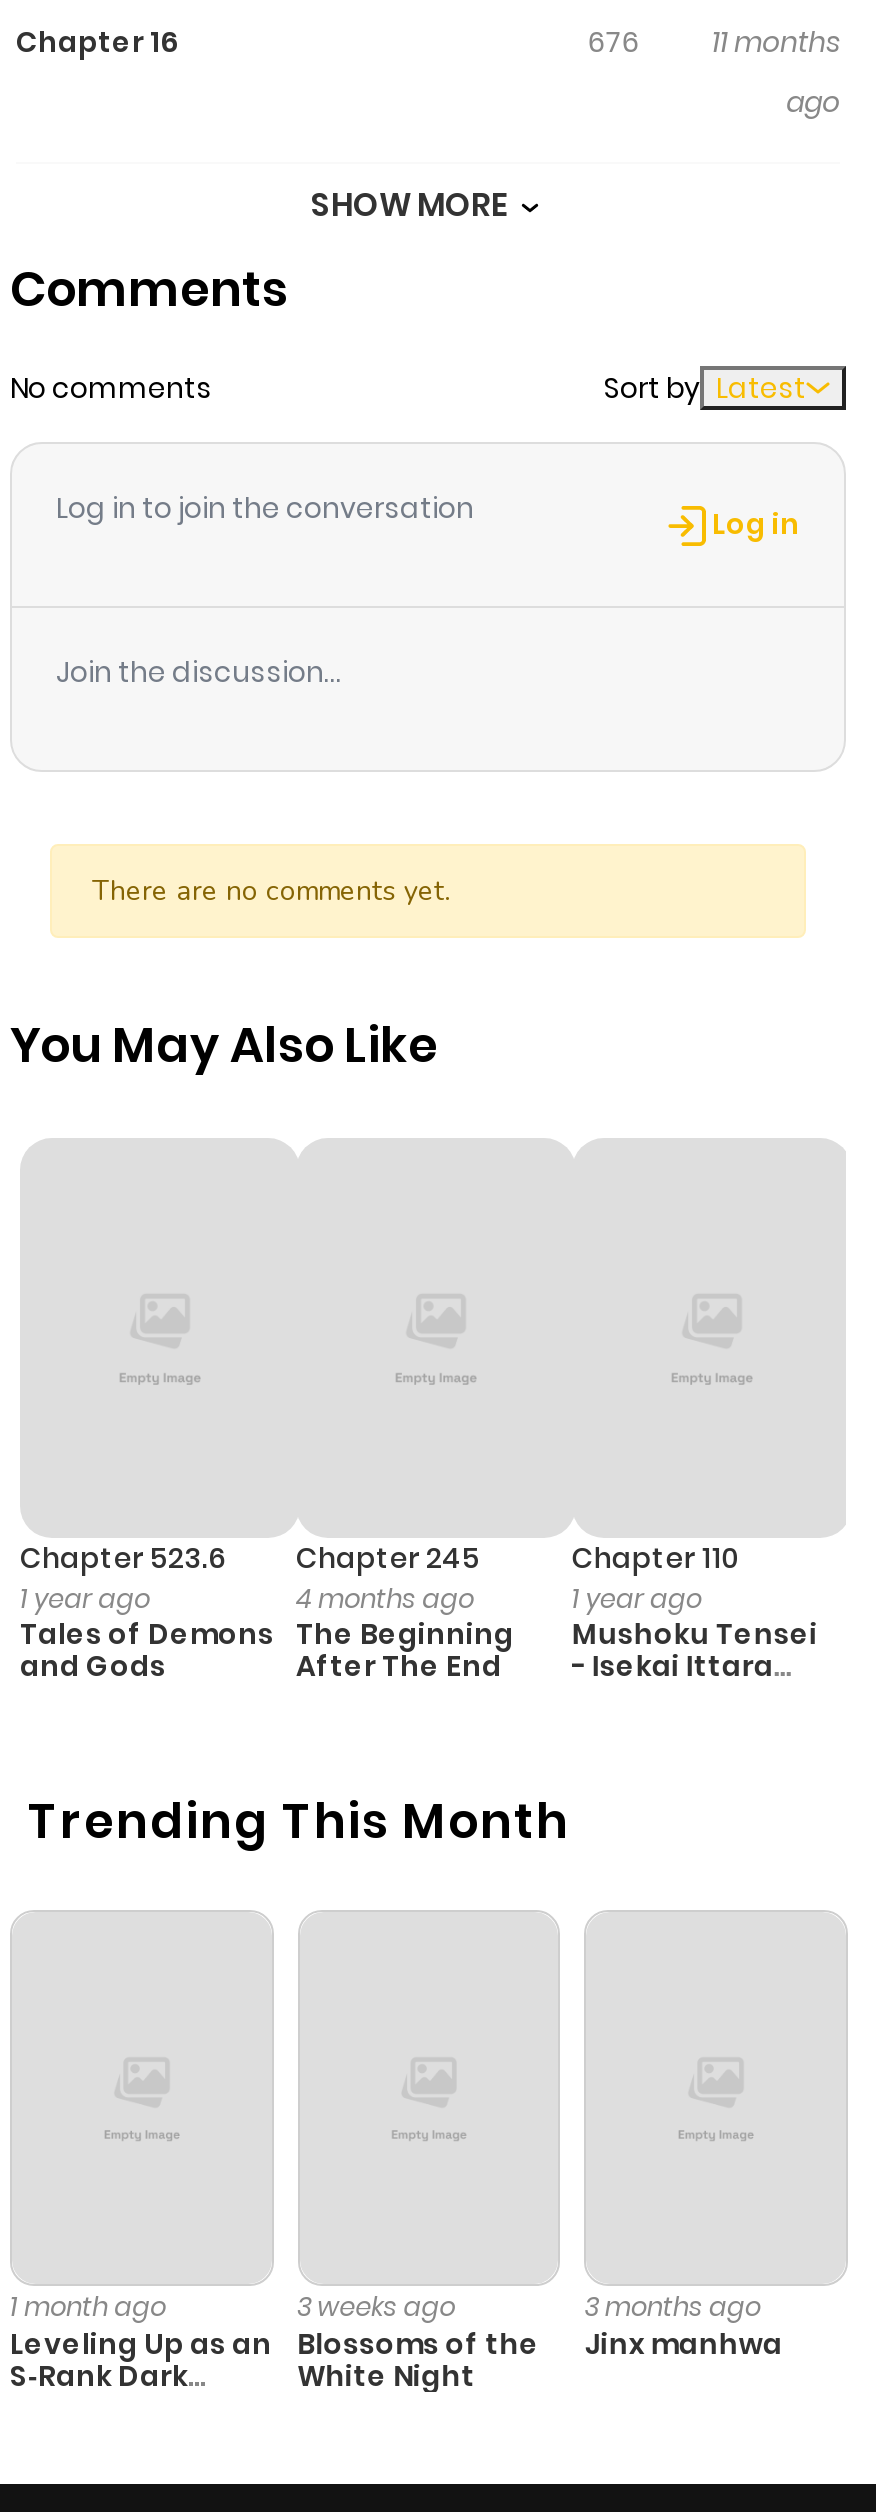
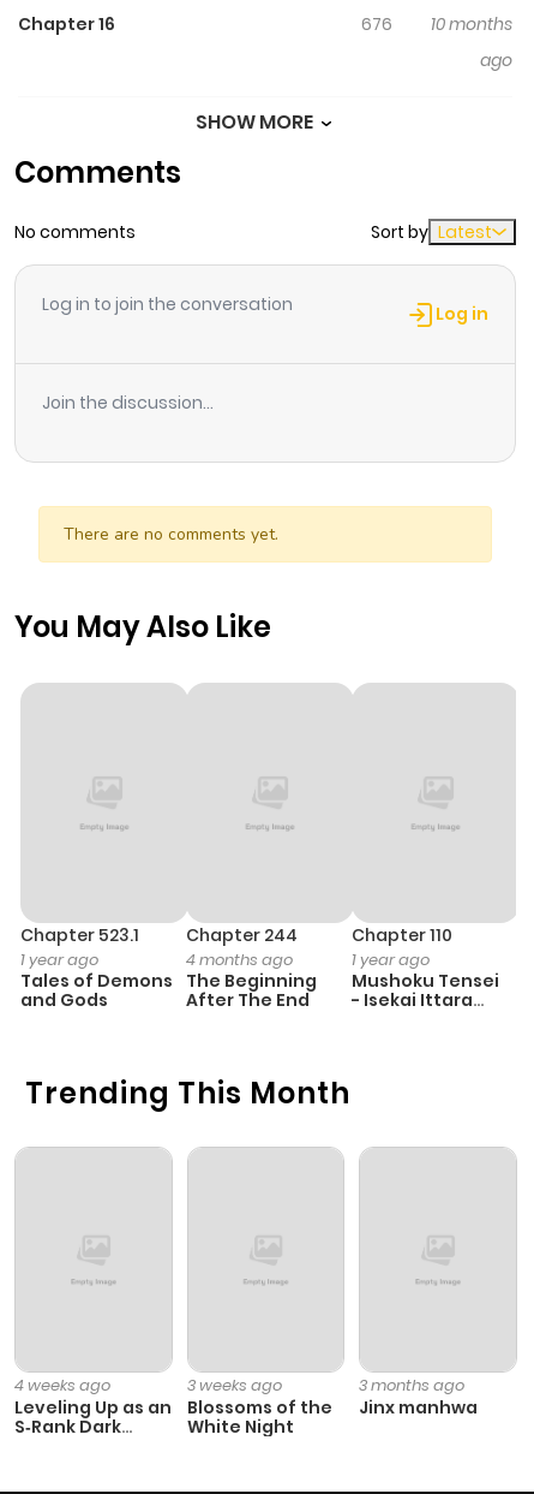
[587,22,840,62] 676 11 months -> [361,12,512,36] 676 10 months
[20,1538,226,1578] Chapter 523.6 -> [20,923,139,947] Chapter 523.1
[296,1538,480,1578] Chapter 245 -> [186,923,297,947] Chapter 244
[10,2289,166,2327] 1 month ago -> [14,1374,110,1397] 4 weeks ago

